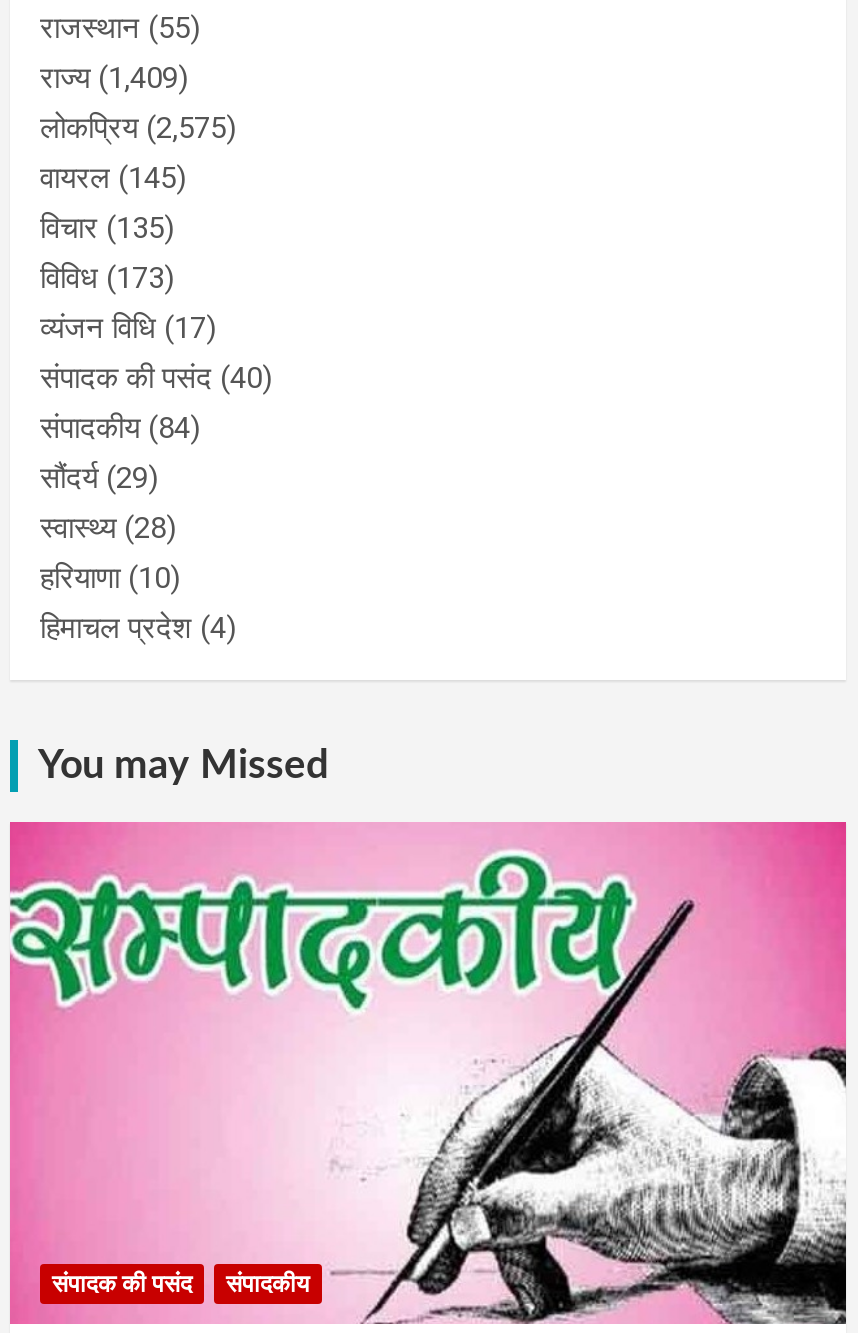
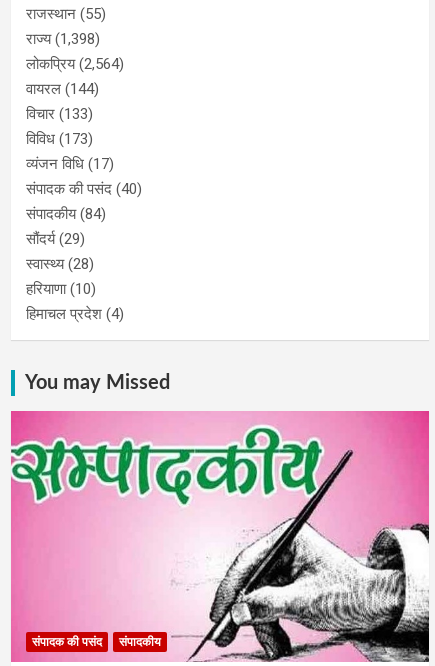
[40,59,188,95] राज्य (1,409) -> [26,30,100,48] राज्य (1,398)
[40,109,236,145] लोकप्रिय (2,575) -> [26,55,124,73] लोकप्रिय (2,564)
[40,159,186,195] वायरल (145) -> [26,80,99,98] वायरल (144)
[40,209,174,245] विचार (135) -> [26,105,93,123] विचार (133)

